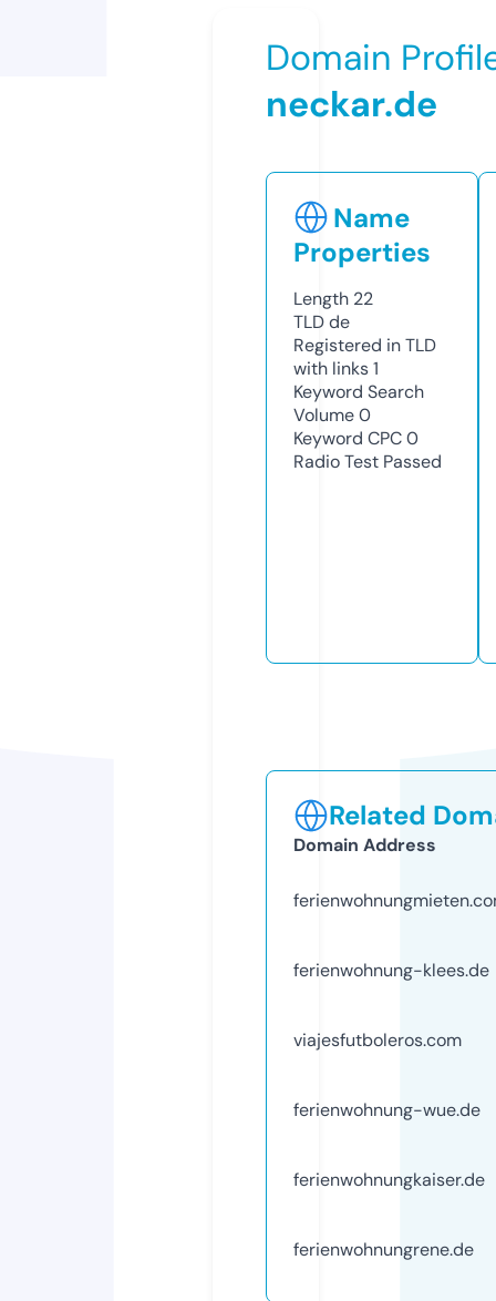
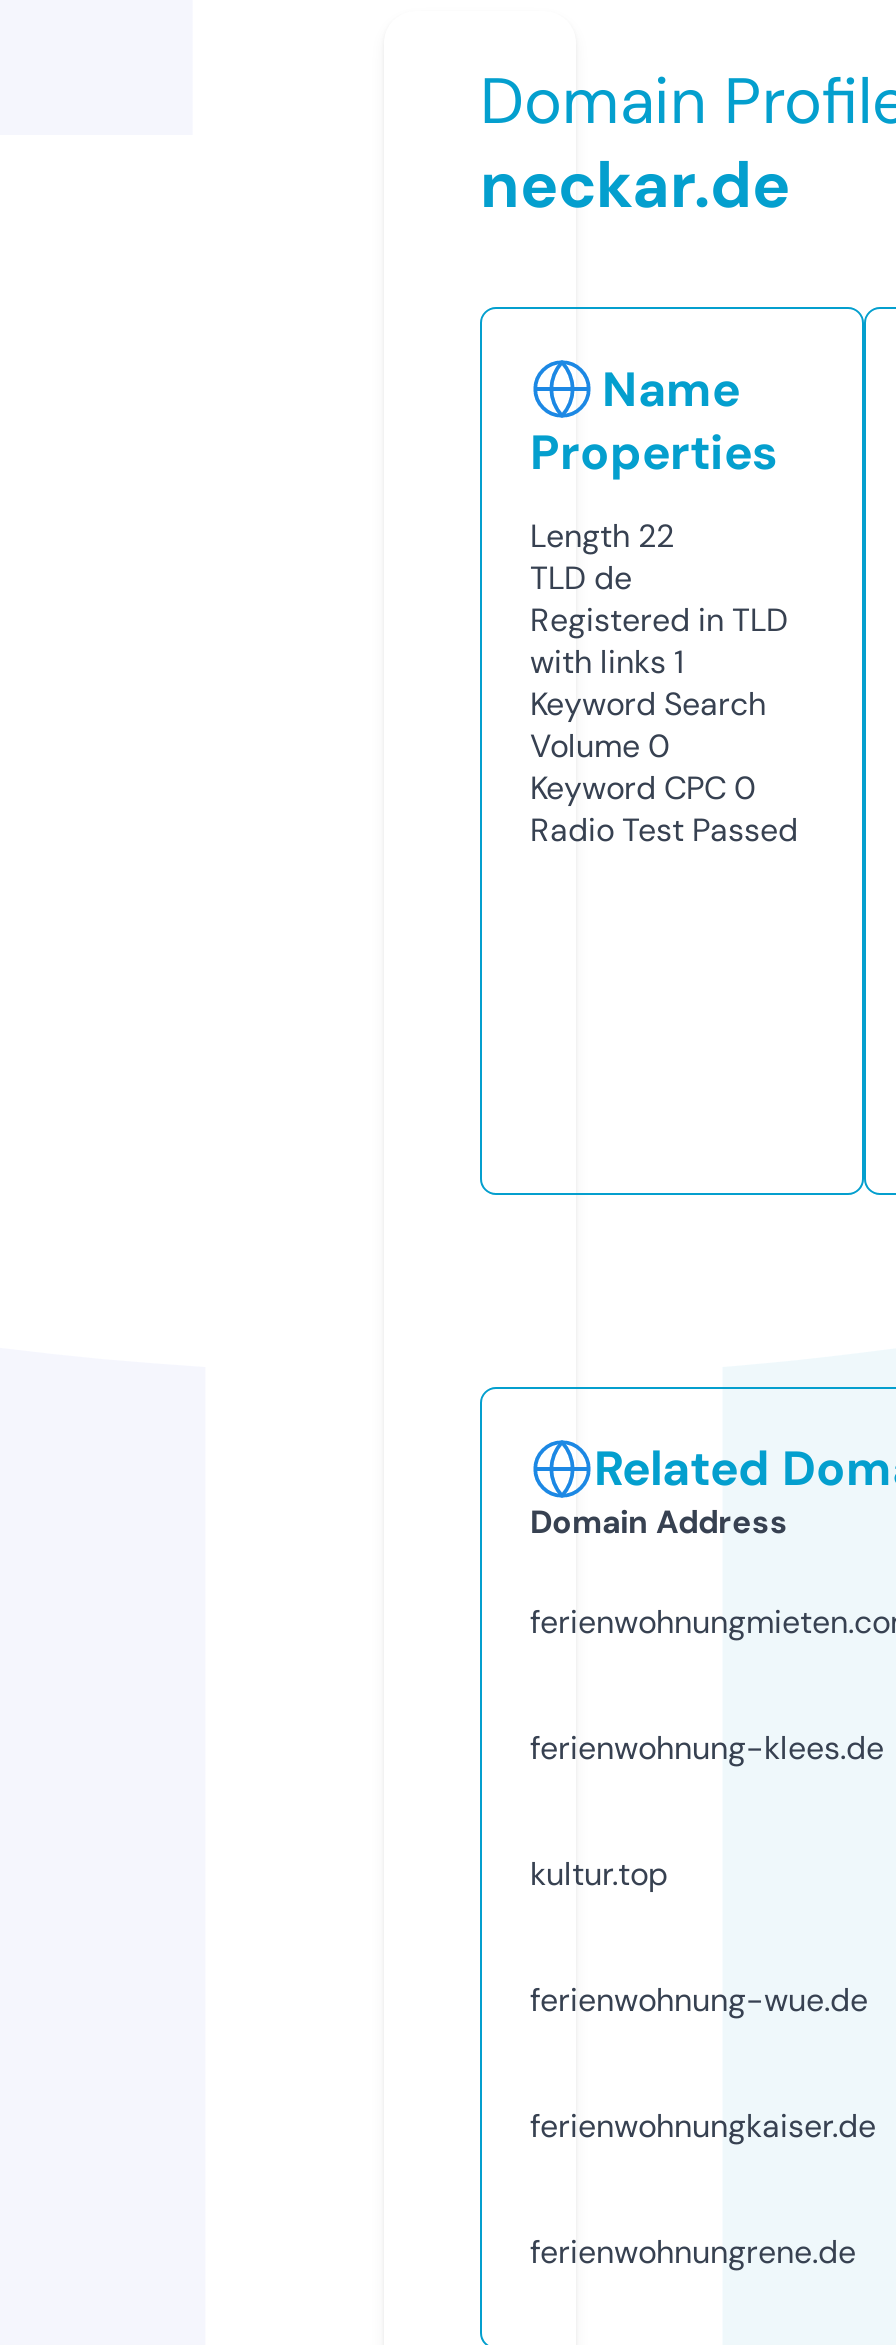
[293,1028,462,1051] viajesfutboleros.com -> [530,1853,668,1895] kultur.top

